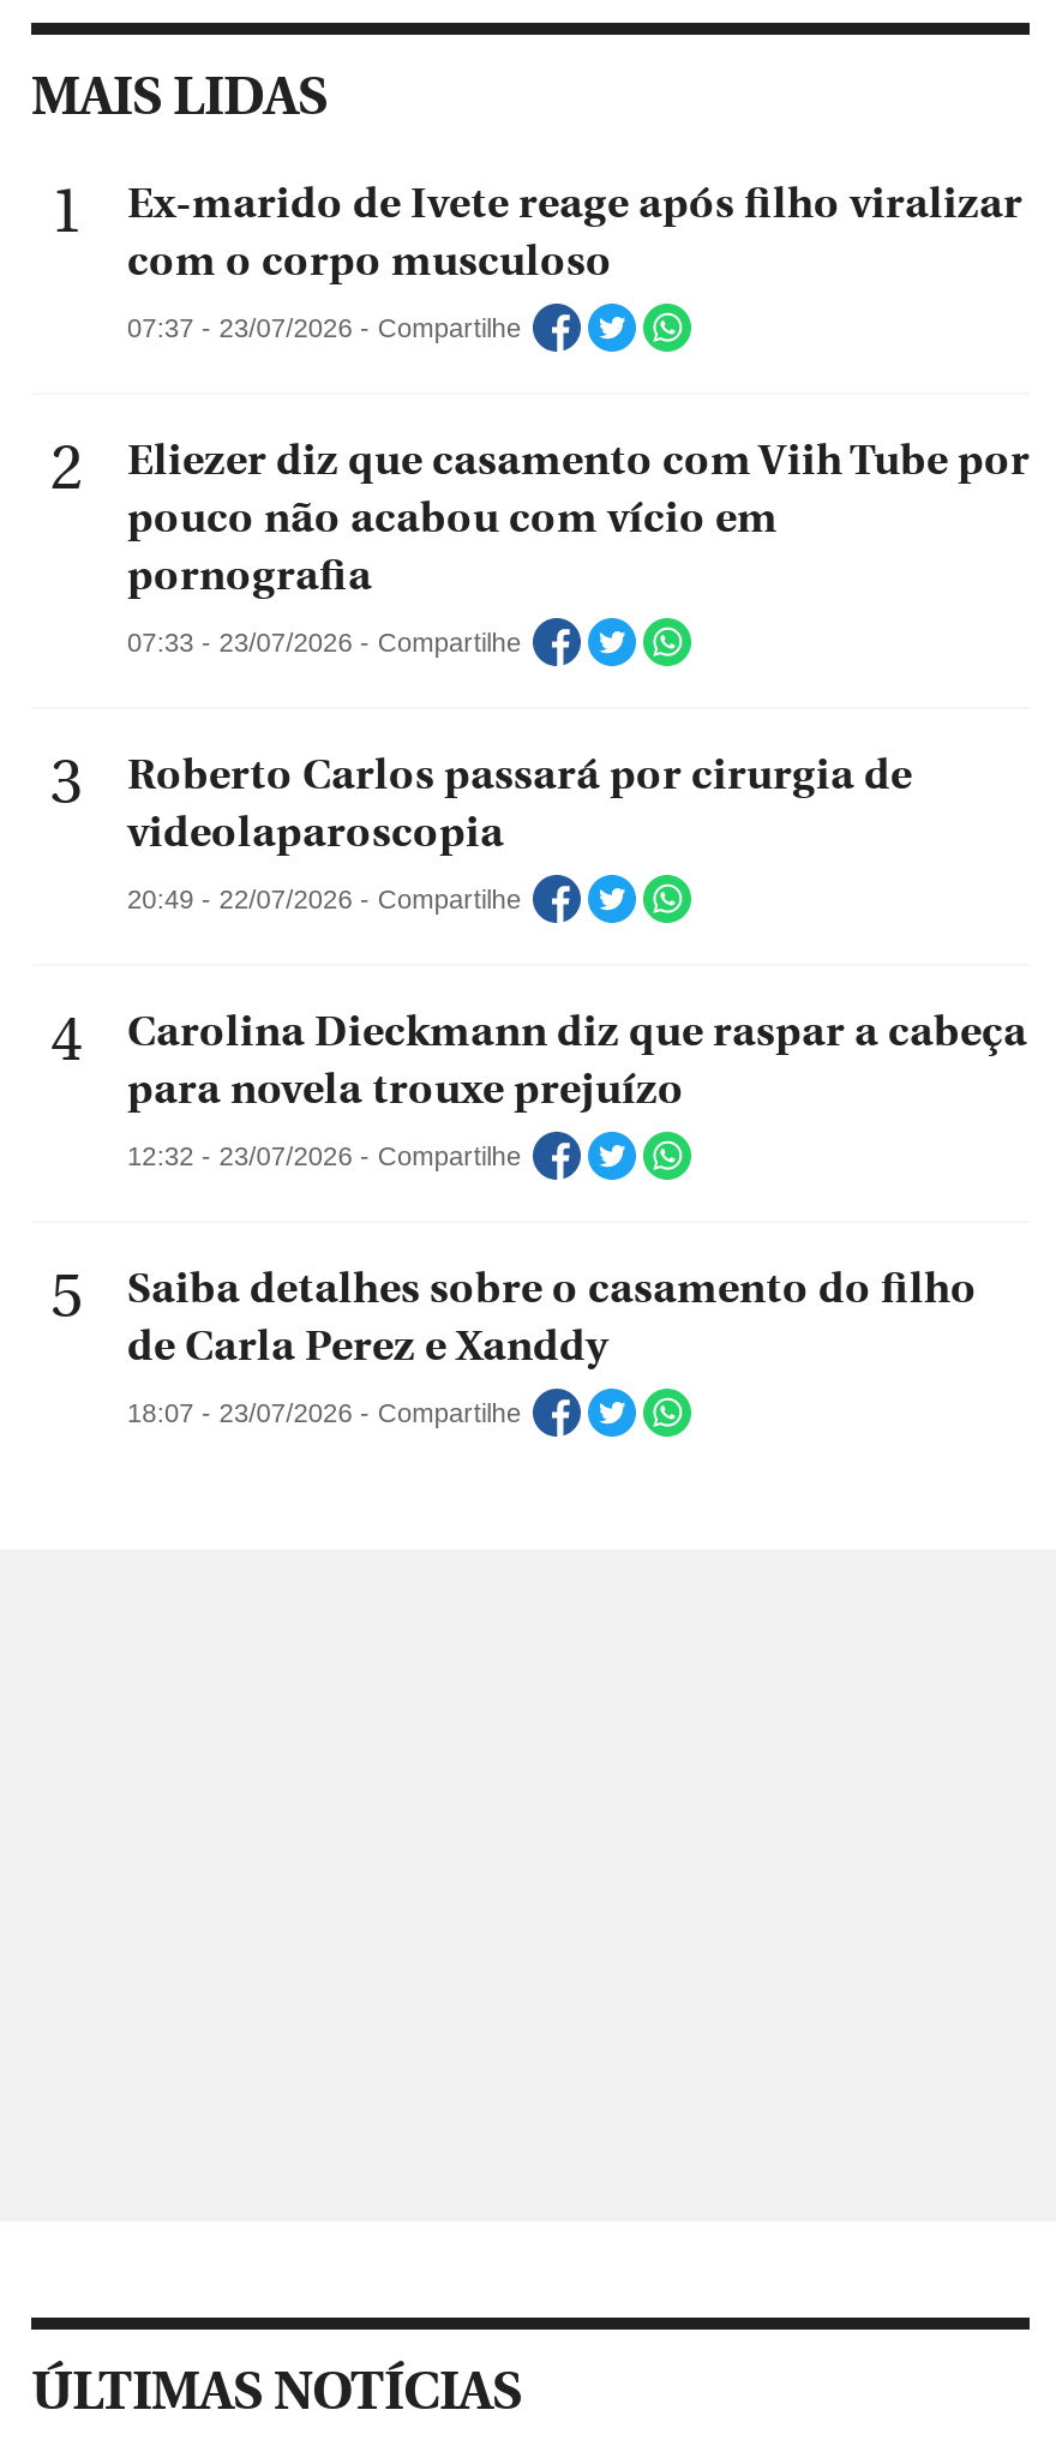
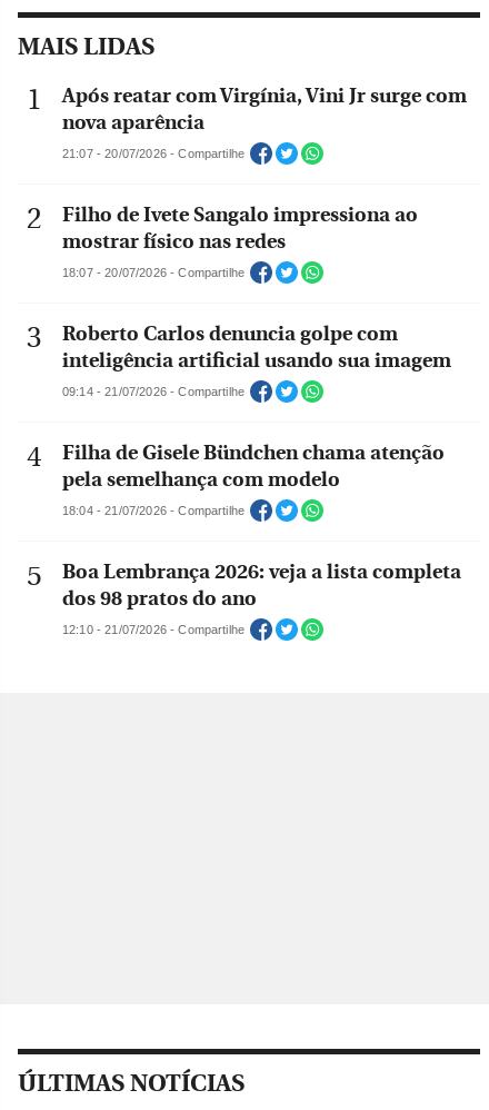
[127,178,1022,286] Ex-marido de Ivete reage após filho viralizar | com o corpo musculoso -> [62,84,467,134] Após reatar com Virgínia, Vini Jr surge com | nova aparência
[127,313,521,342] 07:37 - 23/07/2026 - Compartilhe -> [62,147,245,160] 21:07 - 20/07/2026 - Compartilhe
[127,435,1030,600] Eliezer diz que casamento com Viih Tube por | pouco não acabou com vício em | pornografia -> [62,203,418,253] Filho de Ivete Sangalo impressiona ao | mostrar físico nas redes
[127,628,521,657] 07:33 - 23/07/2026 - Compartilhe -> [62,266,245,279] 18:07 - 20/07/2026 - Compartilhe
[127,749,912,857] Roberto Carlos passará por cirurgia de | videolaparoscopia -> [62,322,451,372] Roberto Carlos denuncia golpe com | inteligência artificial usando sua imagem
[127,885,521,914] 20:49 - 22/07/2026 - Compartilhe -> [62,385,245,398] 09:14 - 21/07/2026 - Compartilhe
[127,1006,1027,1114] Carolina Dieckmann diz que raspar a cabeça | para novela trouxe prejuízo -> [62,441,445,491] Filha de Gisele Bündchen chama atenção | pela semelhança com modelo
[127,1142,521,1170] 12:32 - 23/07/2026 - Compartilhe -> [62,504,245,517] 18:04 - 21/07/2026 - Compartilhe
[127,1263,977,1371] Saiba detalhes sobre o casamento do filho | de Carla Perez e Xanddy -> [62,560,461,610] Boa Lembrança 2026: veja a lista completa | dos 98 pratos do ano
[127,1398,521,1427] 18:07 - 23/07/2026 - Compartilhe -> [62,623,245,636] 12:10 - 21/07/2026 - Compartilhe

